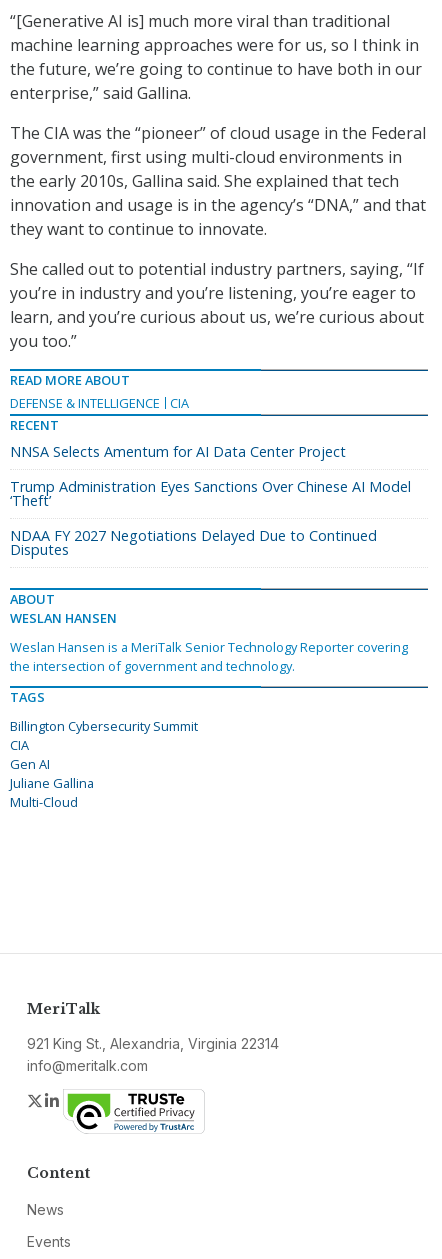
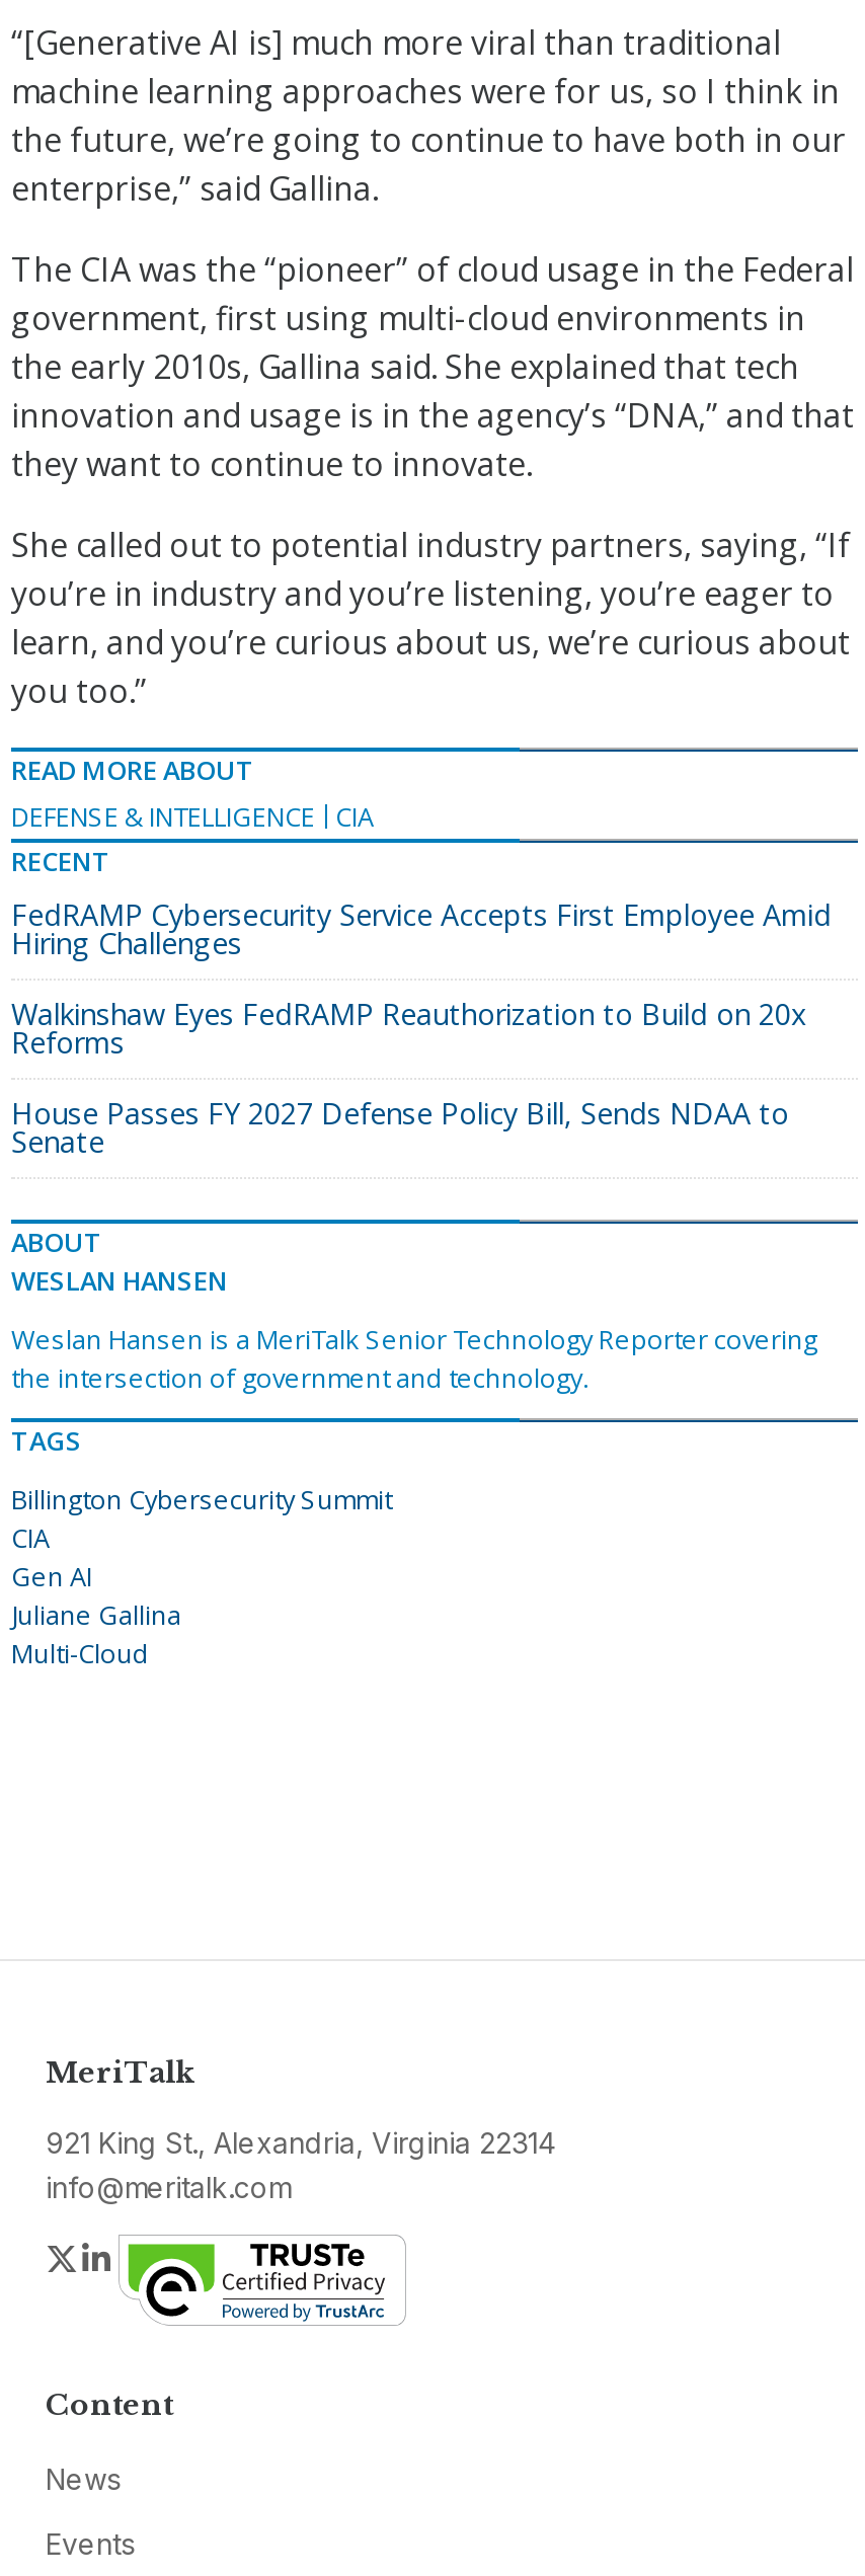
[10,442,346,461] NNSA Selects Amentum for AI Data Center Project -> [11,896,832,963] FedRAMP Cybersecurity Service Accepts First Employee Amid | Hiring Challenges
[10,477,411,510] Trump Administration Eyes Sanctions Over Chinese AI Model | ‘Theft’ -> [11,995,807,1062] Walkinshaw Eyes FedRAMP Reauthorization to Build on 20x | Reforms
[10,526,377,559] NDAA FY 2027 Negotiations Delayed Due to Continued | Disputes -> [11,1094,789,1161] House Passes FY 2027 Defense Policy Bill, Sends NDAA to | Senate

